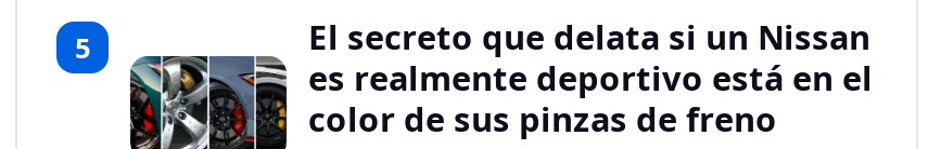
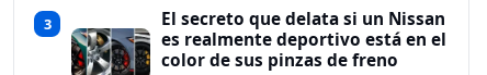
[75,29,90,68] 5 -> [43,15,51,34] 3

